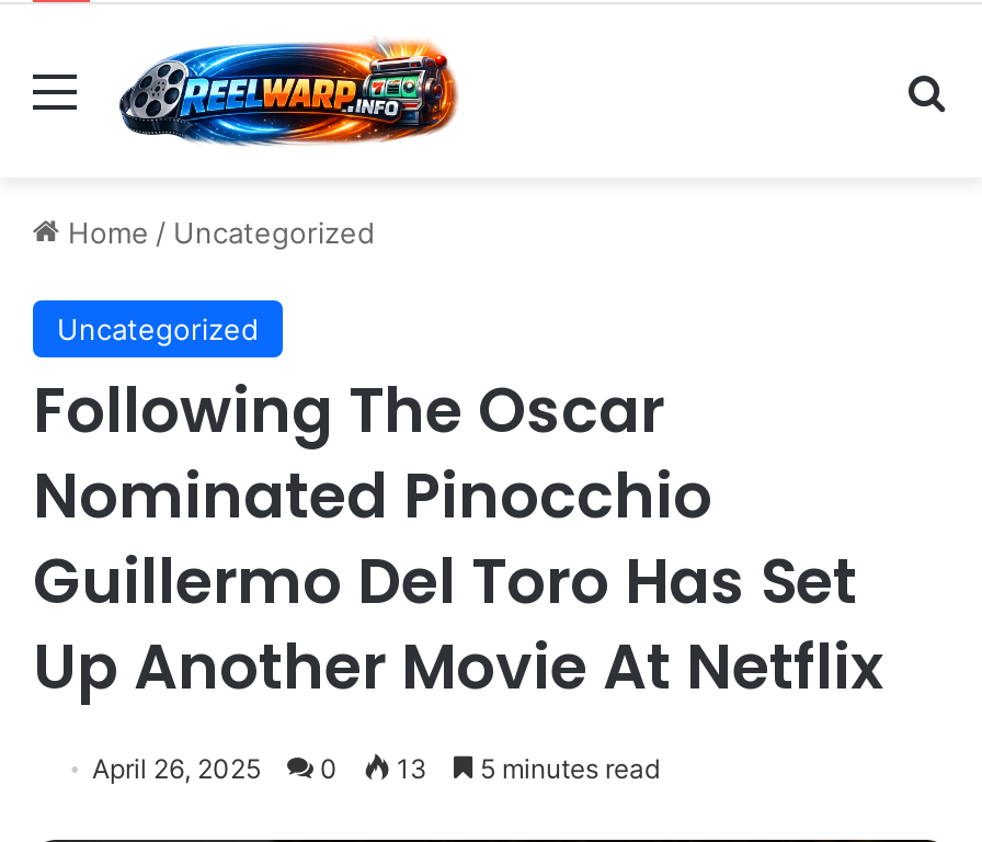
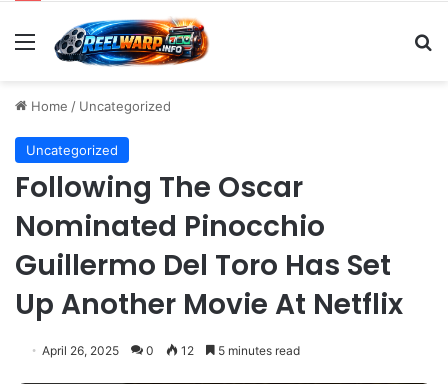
[92,751,660,784] April 26, 2025 0 13 5 minutes read -> [42,343,300,358] April 26, 2025 0 12 5 minutes read

